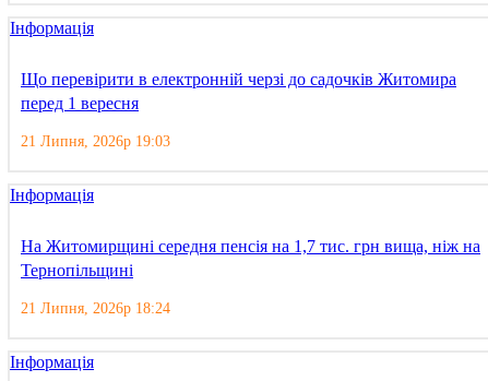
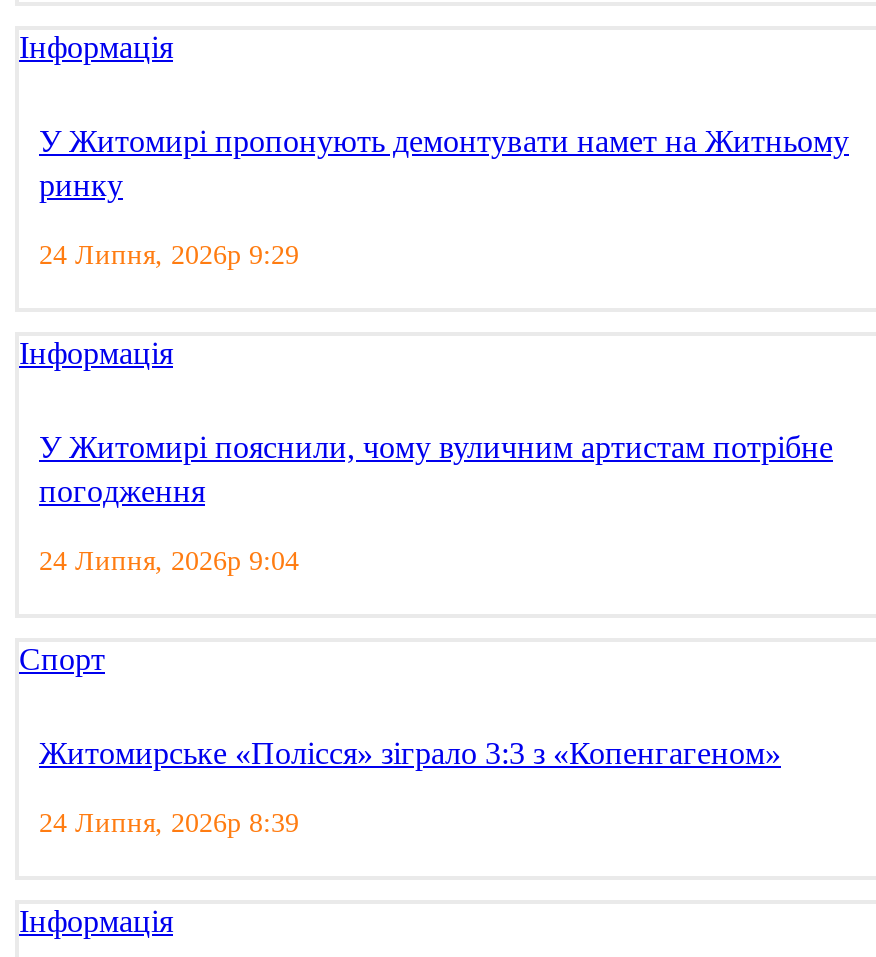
[21,70,456,112] Що перевірити в електронній черзі до садочків Житомира | перед 1 вересня -> [39,123,849,201] У Житомирі пропонують демонтувати намет на Житньому | ринку
[21,133,170,149] 21 Липня, 2026р 19:03 -> [39,239,299,269] 24 Липня, 2026р 9:29
[21,237,480,316] На Житомирщині середня пенсія на 1,7 тис. грн вища, ніж на | Тернопільщині | 21 Липня, 2026р 18:24 -> [19,429,833,837] У Житомирі пояснили, чому вуличним артистам потрібне | погодження | 24 Липня, 2026р 9:04 | Спорт | Житомирське «Полісся» зіграло 3:3 з «Копенгагеном» | 24 Липня, 2026р 8:39

